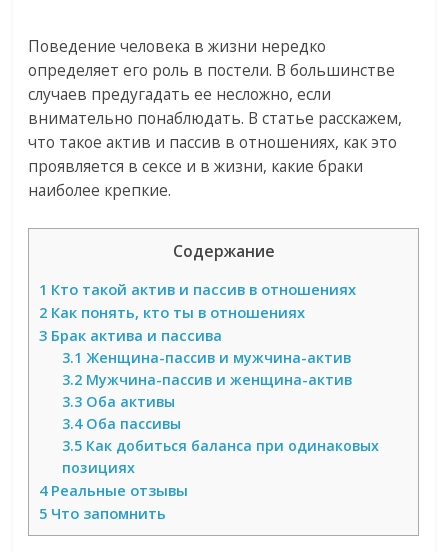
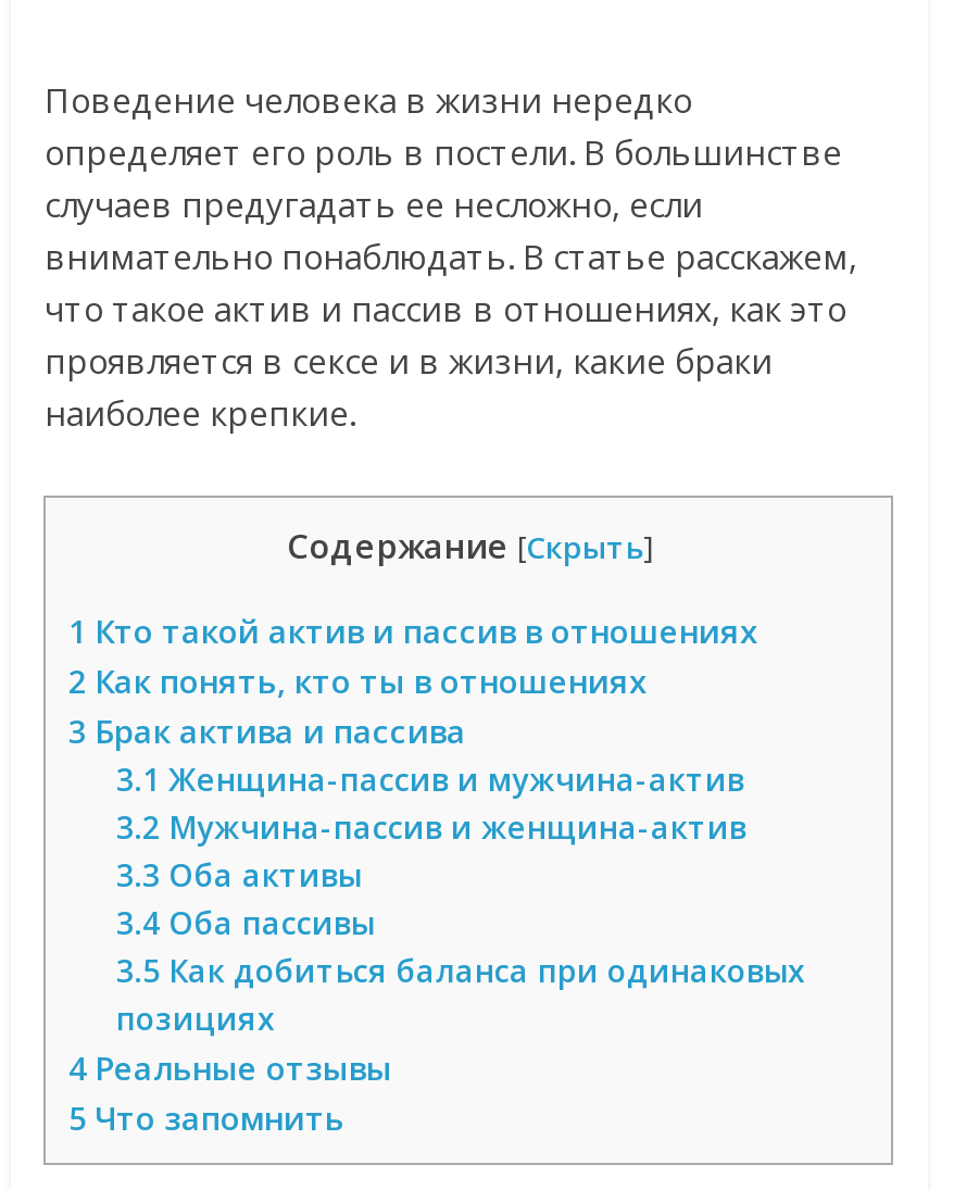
[173,240,275,262] Содержание -> [287,522,652,570] Содержание [Скрыть]

